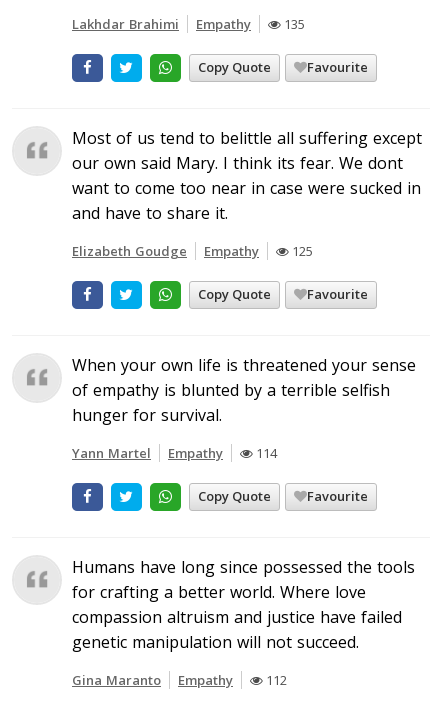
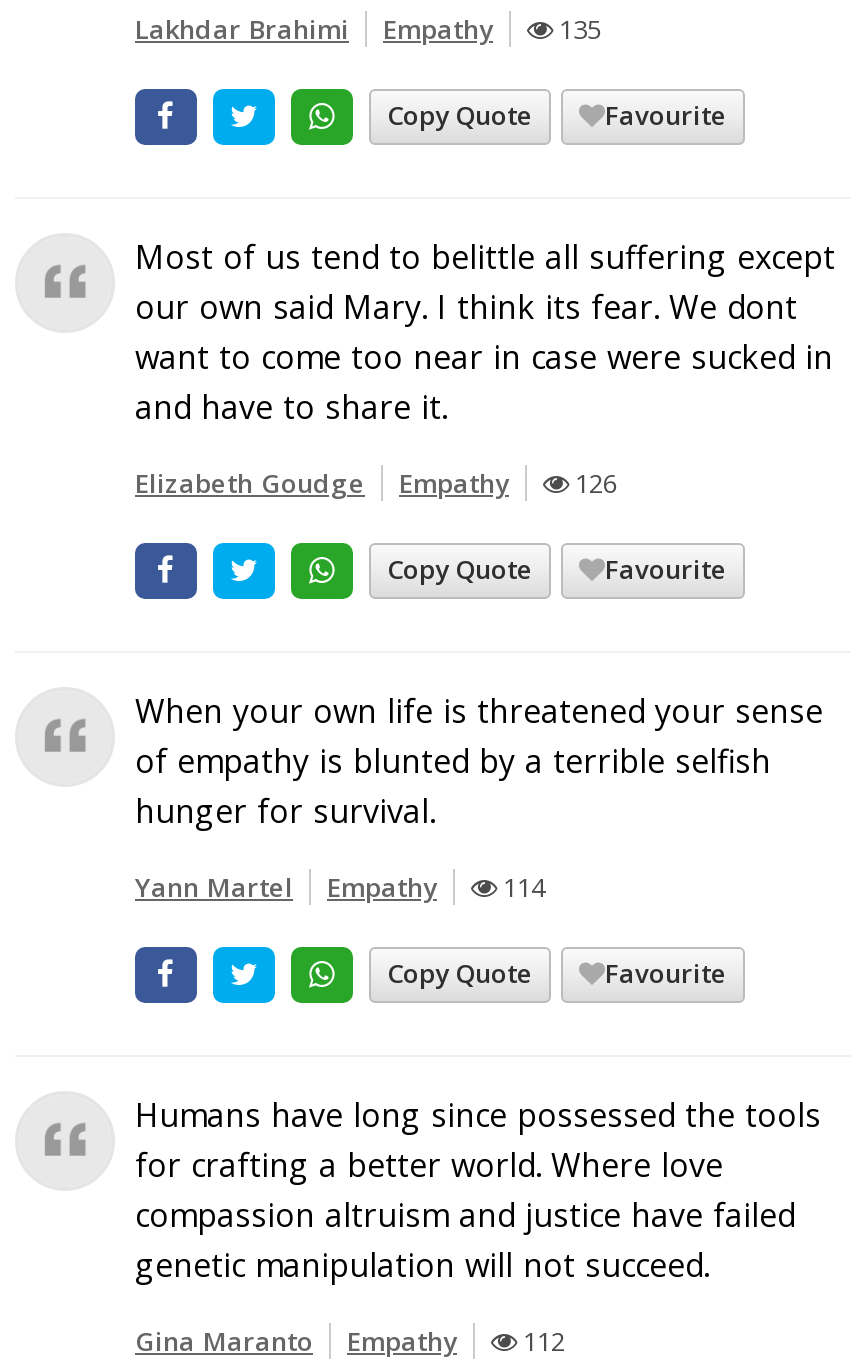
[72,241,313,259] Elizabeth Goudge Empathy 125 -> [135,464,617,500] Elizabeth Goudge Empathy 126

